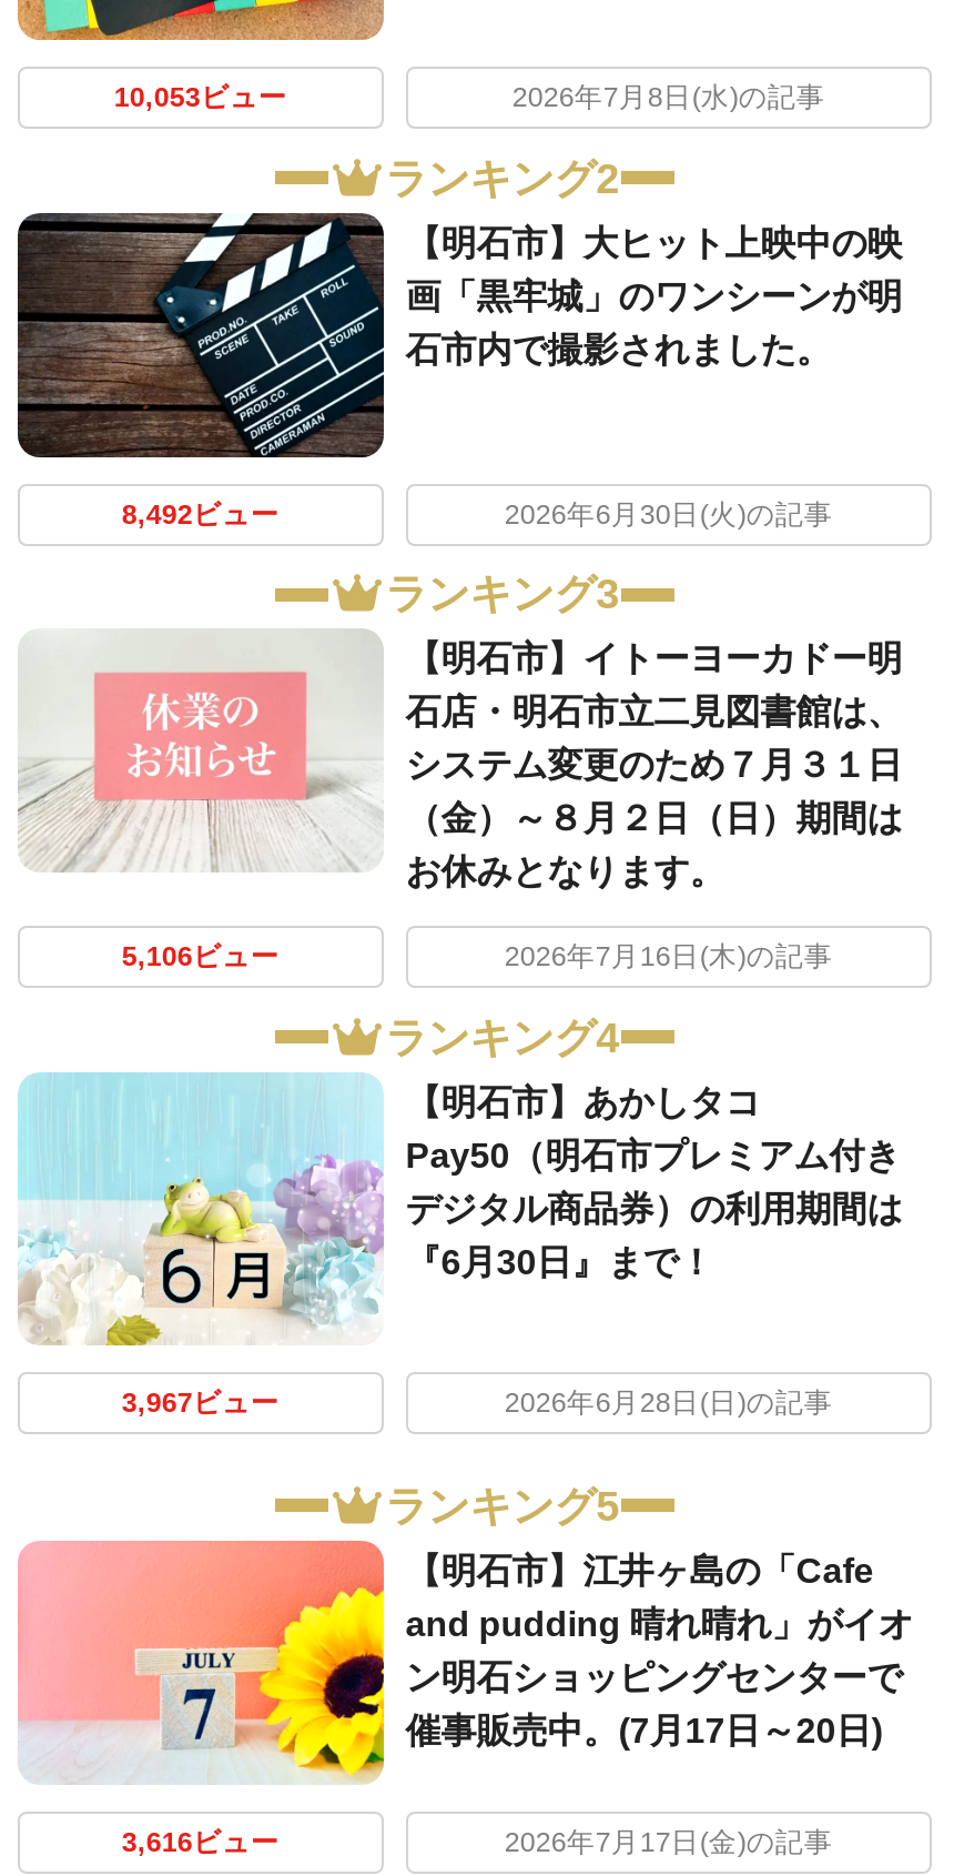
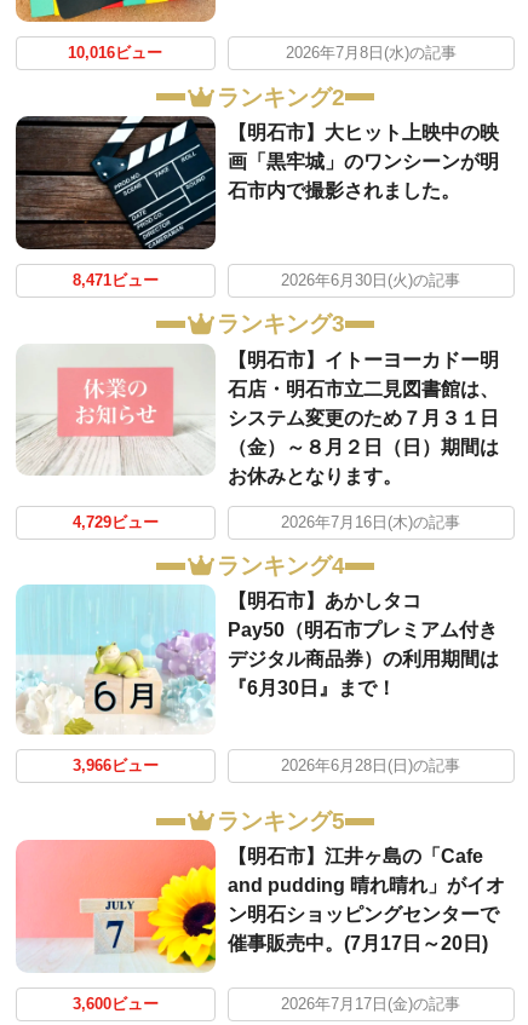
[114,83,287,114] 10,053ビュー -> [68,45,163,62] 10,016ビュー
[122,500,279,531] 8,492ビュー -> [72,272,158,289] 8,471ビュー
[122,942,279,974] 5,106ビュー -> [72,514,158,531] 4,729ビュー
[122,1389,279,1420] 3,967ビュー -> [72,757,158,774] 3,966ビュー
[122,1827,279,1858] 3,616ビュー -> [72,996,158,1013] 3,600ビュー

